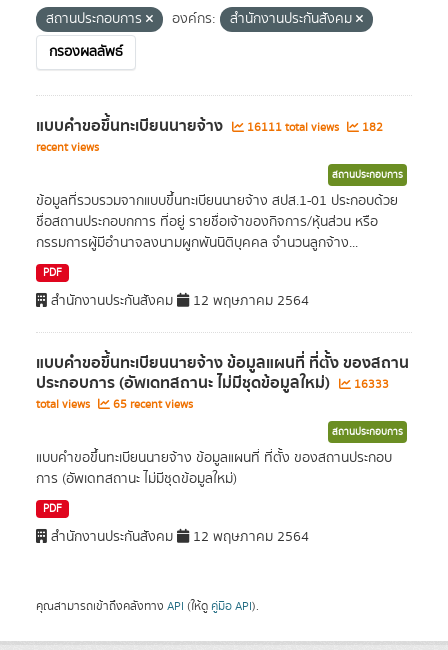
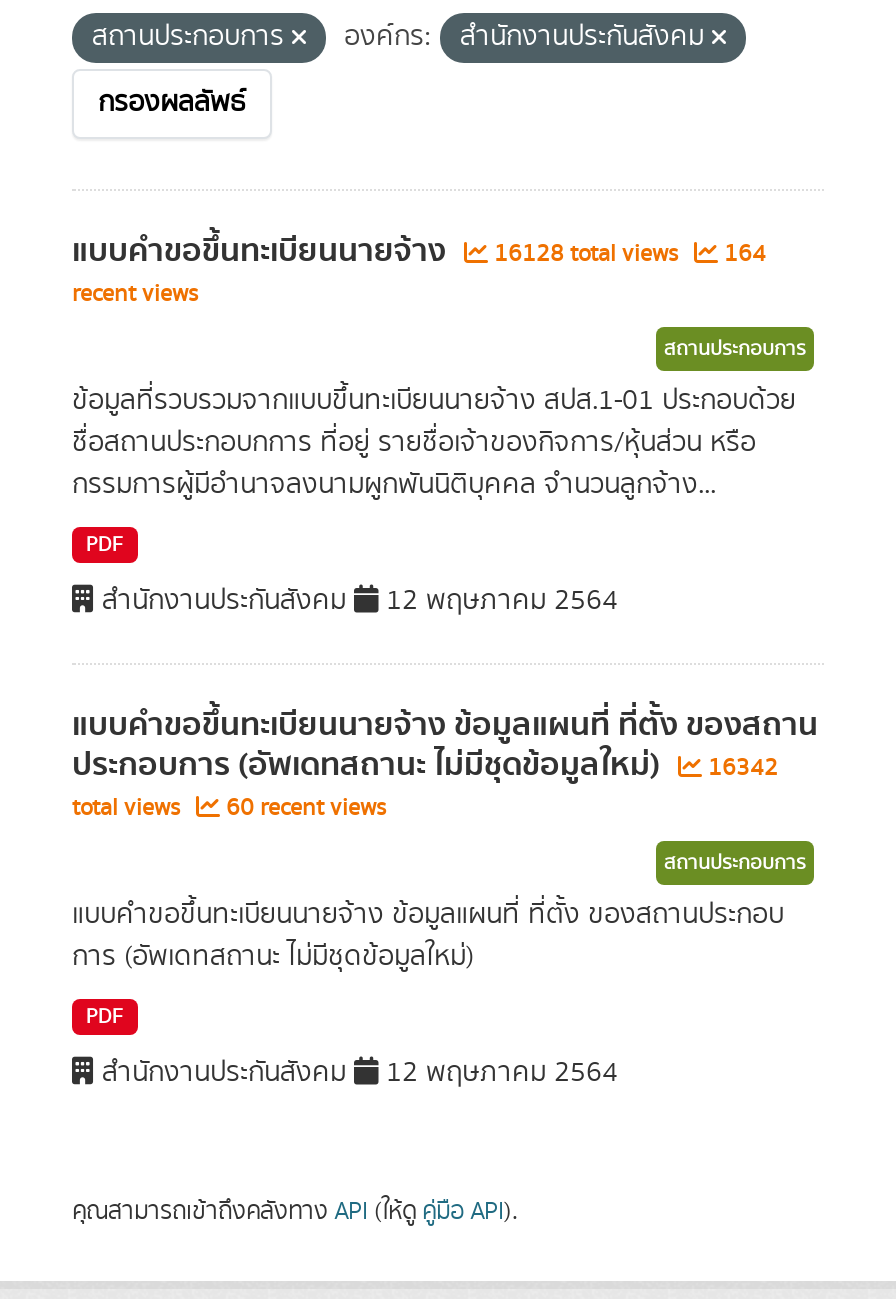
[244,119,342,136] 16111 total views -> [488,237,684,271] 16128 total views
[359,119,383,136] 182 -> [718,237,766,271] 164
[36,370,389,396] ประกอบการ (อัพเดทสถานะ ไม่มีชุดข้อมูลใหม่) 16333 -> [72,739,778,791] ประกอบการ (อัพเดทสถานะ ไม่มีชุดข้อมูลใหม่) 16342
[36,396,193,413] total views 65 recent views -> [72,791,386,825] total views 60 recent views

